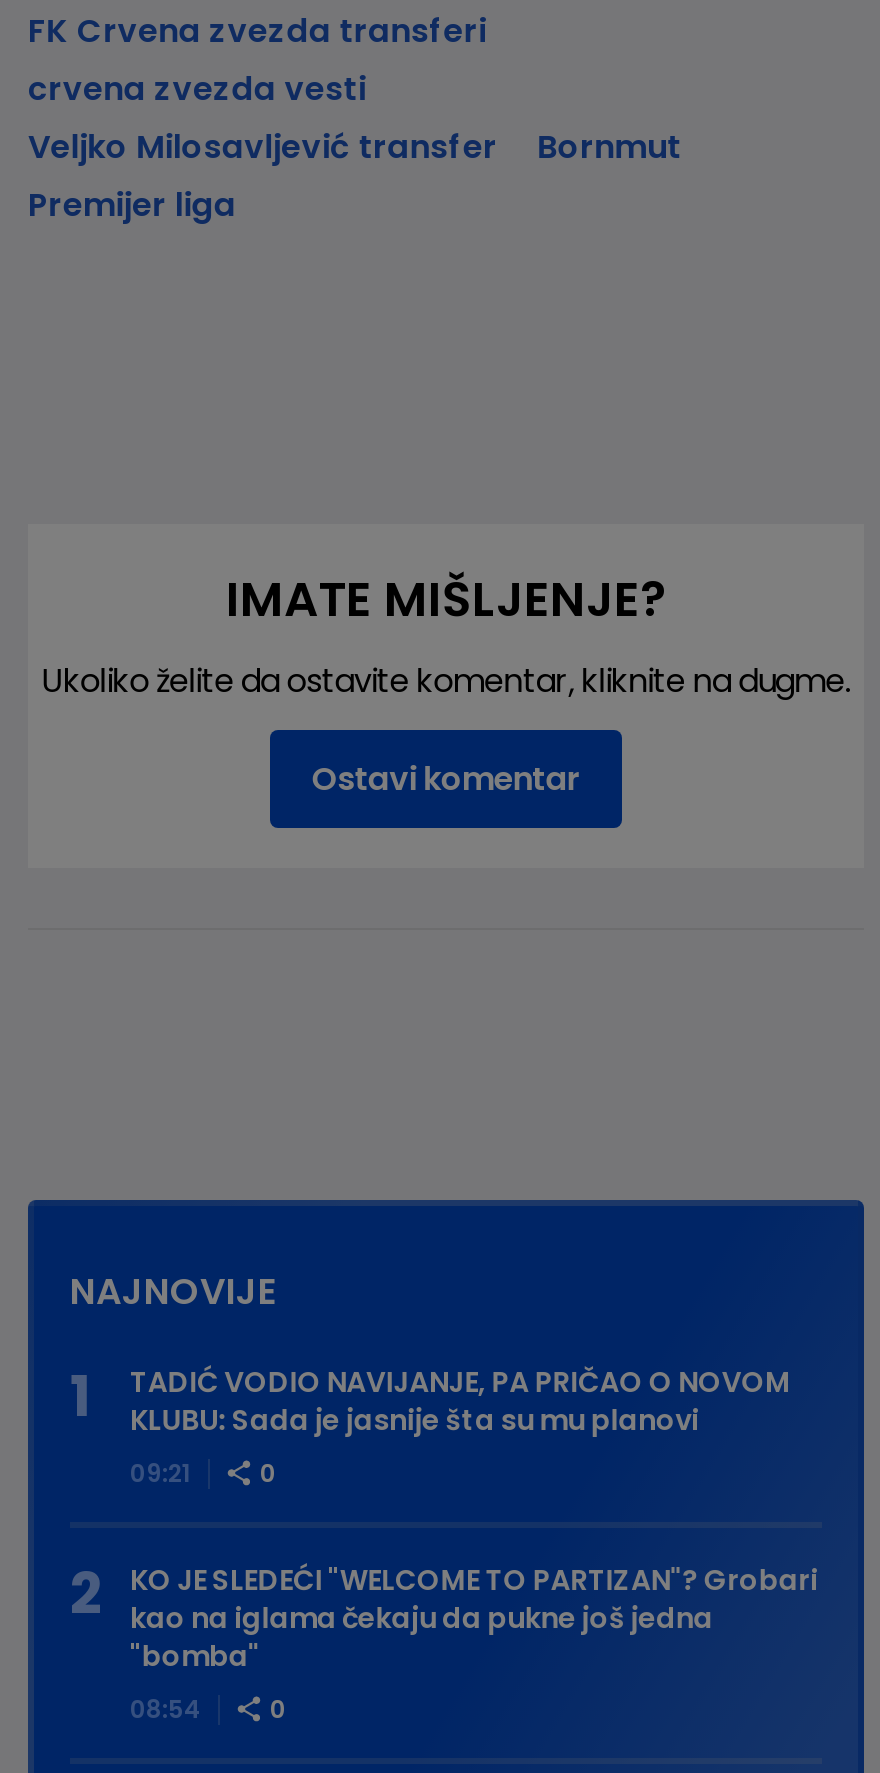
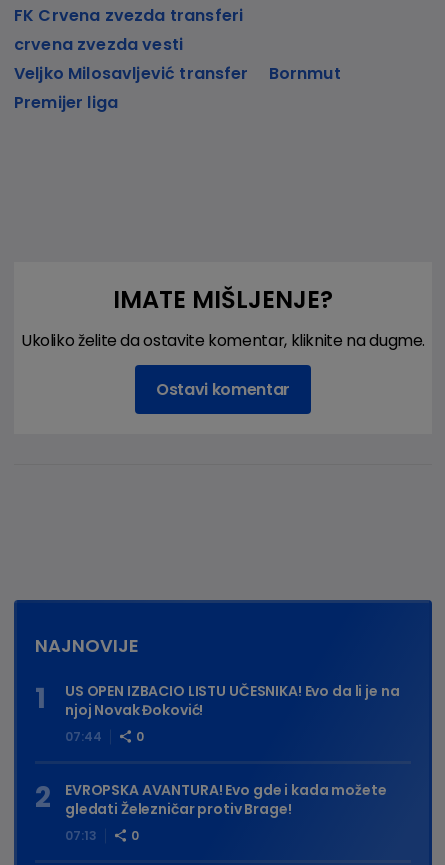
[130,1362,791,1440] TADIĆ VODIO NAVIJANJE, PA PRIČAO O NOVOM | KLUBU: Sada je jasnije šta su mu planovi -> [65,681,399,720] US OPEN IZBACIO LISTU UČESNIKA! Evo da li je na | njoj Novak Đoković!
[130,1456,276,1490] 09:21 0 -> [65,728,144,745] 07:44 0
[130,1560,818,1676] KO JE SLEDEĆI "WELCOME TO PARTIZAN"? Grobari | kao na iglama čekaju da pukne još jedna | "bomba" -> [65,780,386,819] EVROPSKA AVANTURA! Evo gde i kada možete | gledati Železničar protiv Brage!
[130,1692,286,1726] 08:54 0 -> [65,827,139,844] 07:13 0

